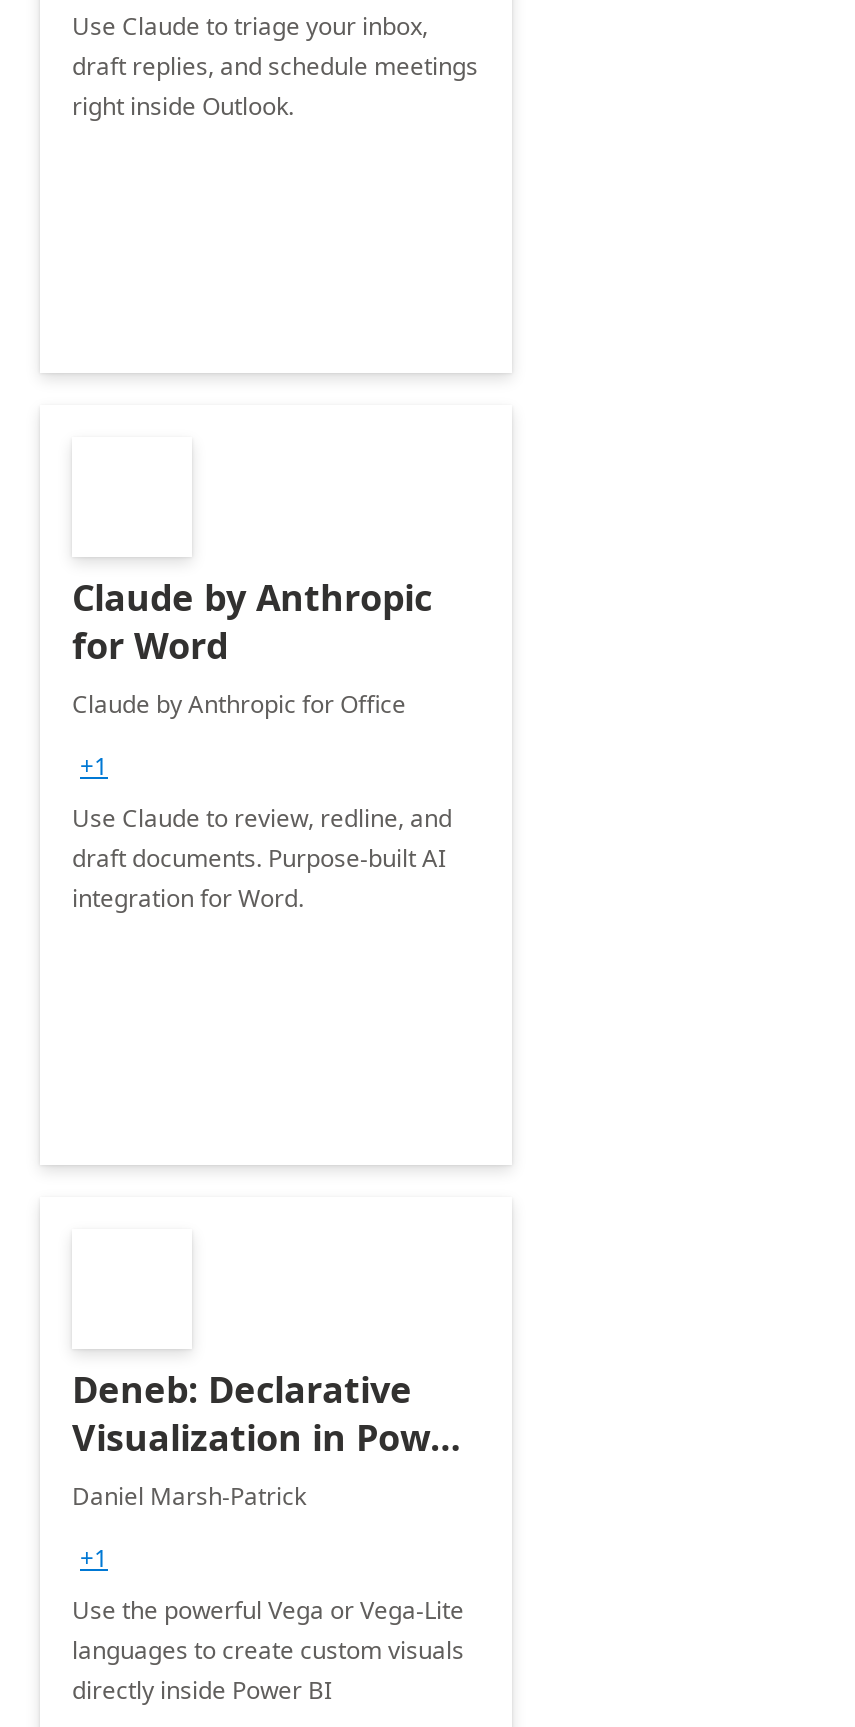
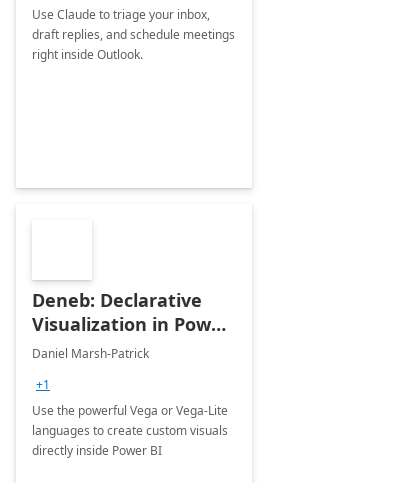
[72,573,452,915] Claude by Anthropic | for Word | Claude by Anthropic for Office | +1 | Use Claude to review, redline, and | draft documents. Purpose-built AI | integration for Word. -> none

